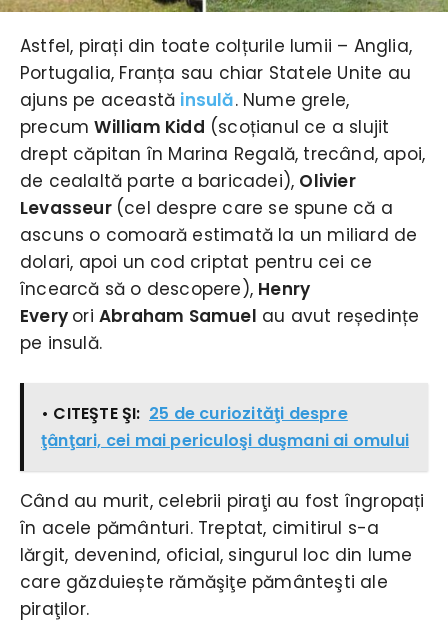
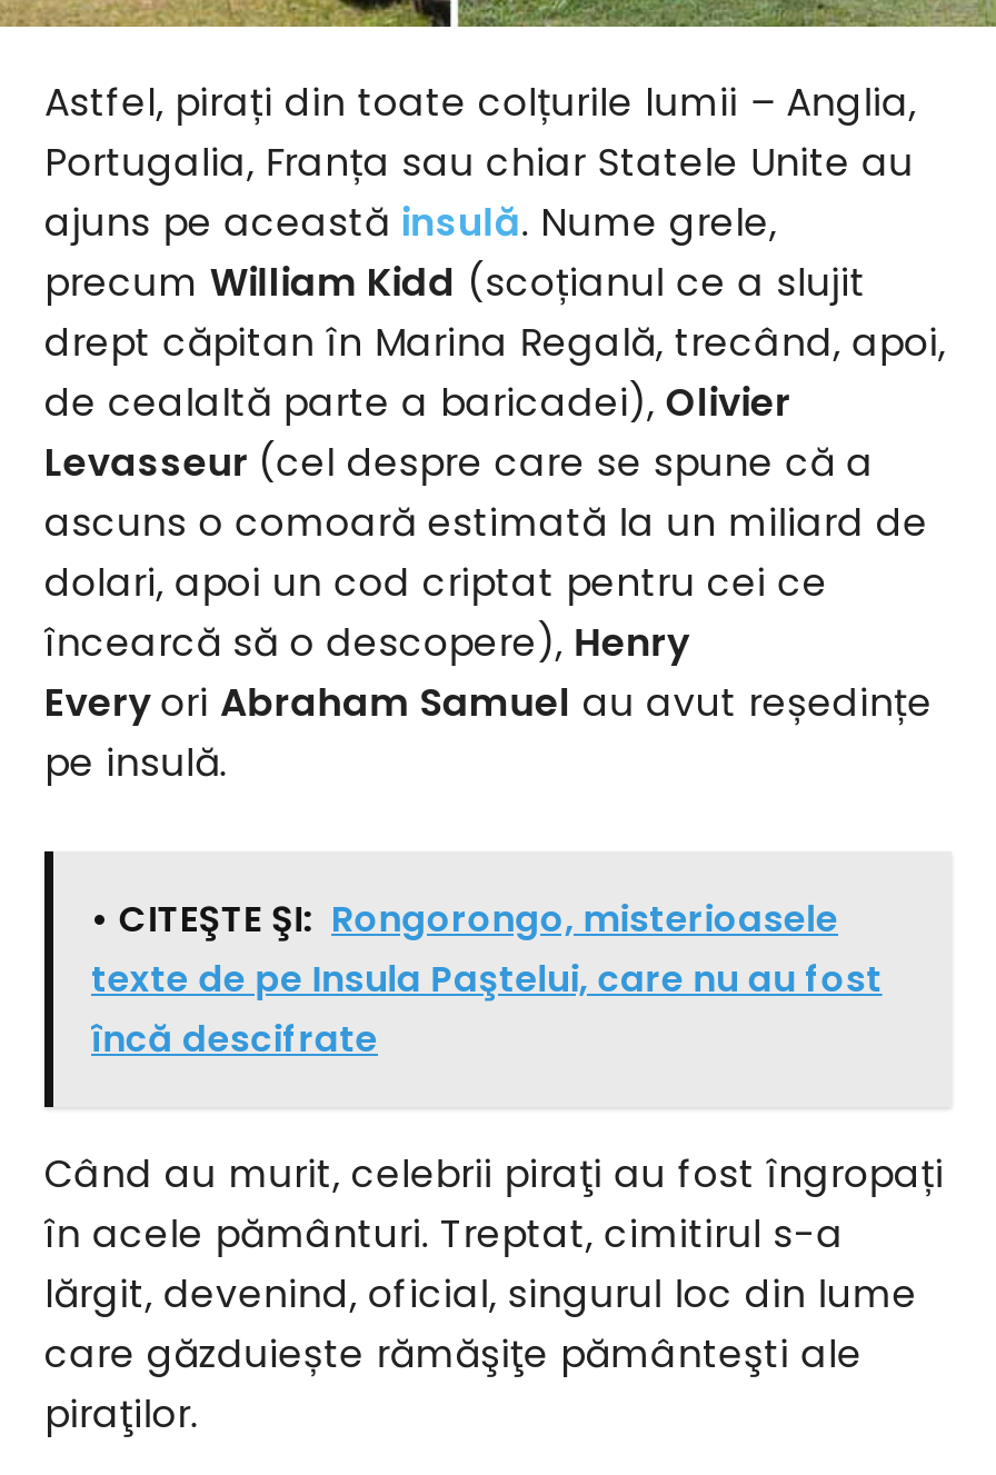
[41,402,409,452] • CITEŞTE ŞI: 25 de curiozităţi despre | ţânţari, cei mai periculoşi duşmani ai omului -> [91,893,882,1065] • CITEŞTE ŞI: Rongorongo, misterioasele | texte de pe Insula Paştelui, care nu au fost | încă descifrate

